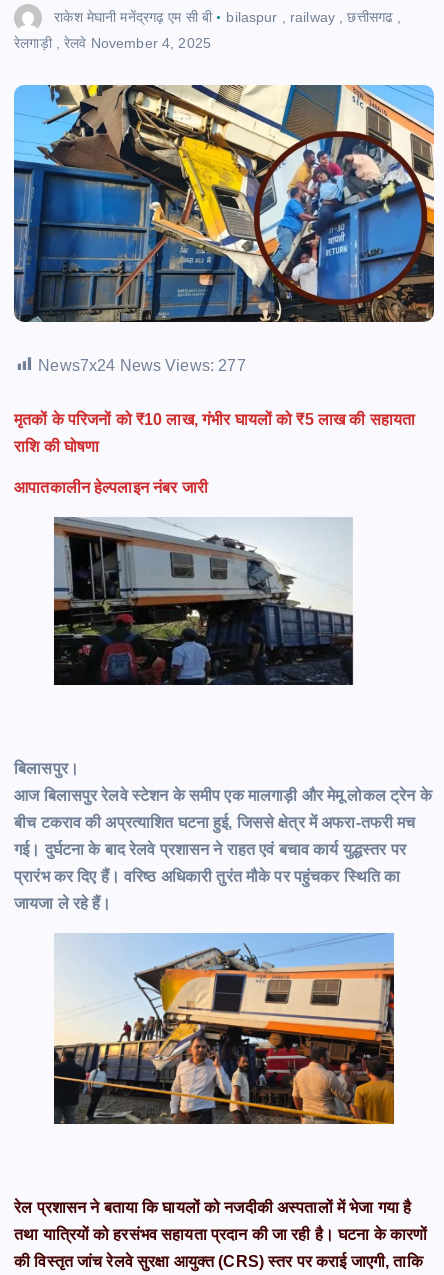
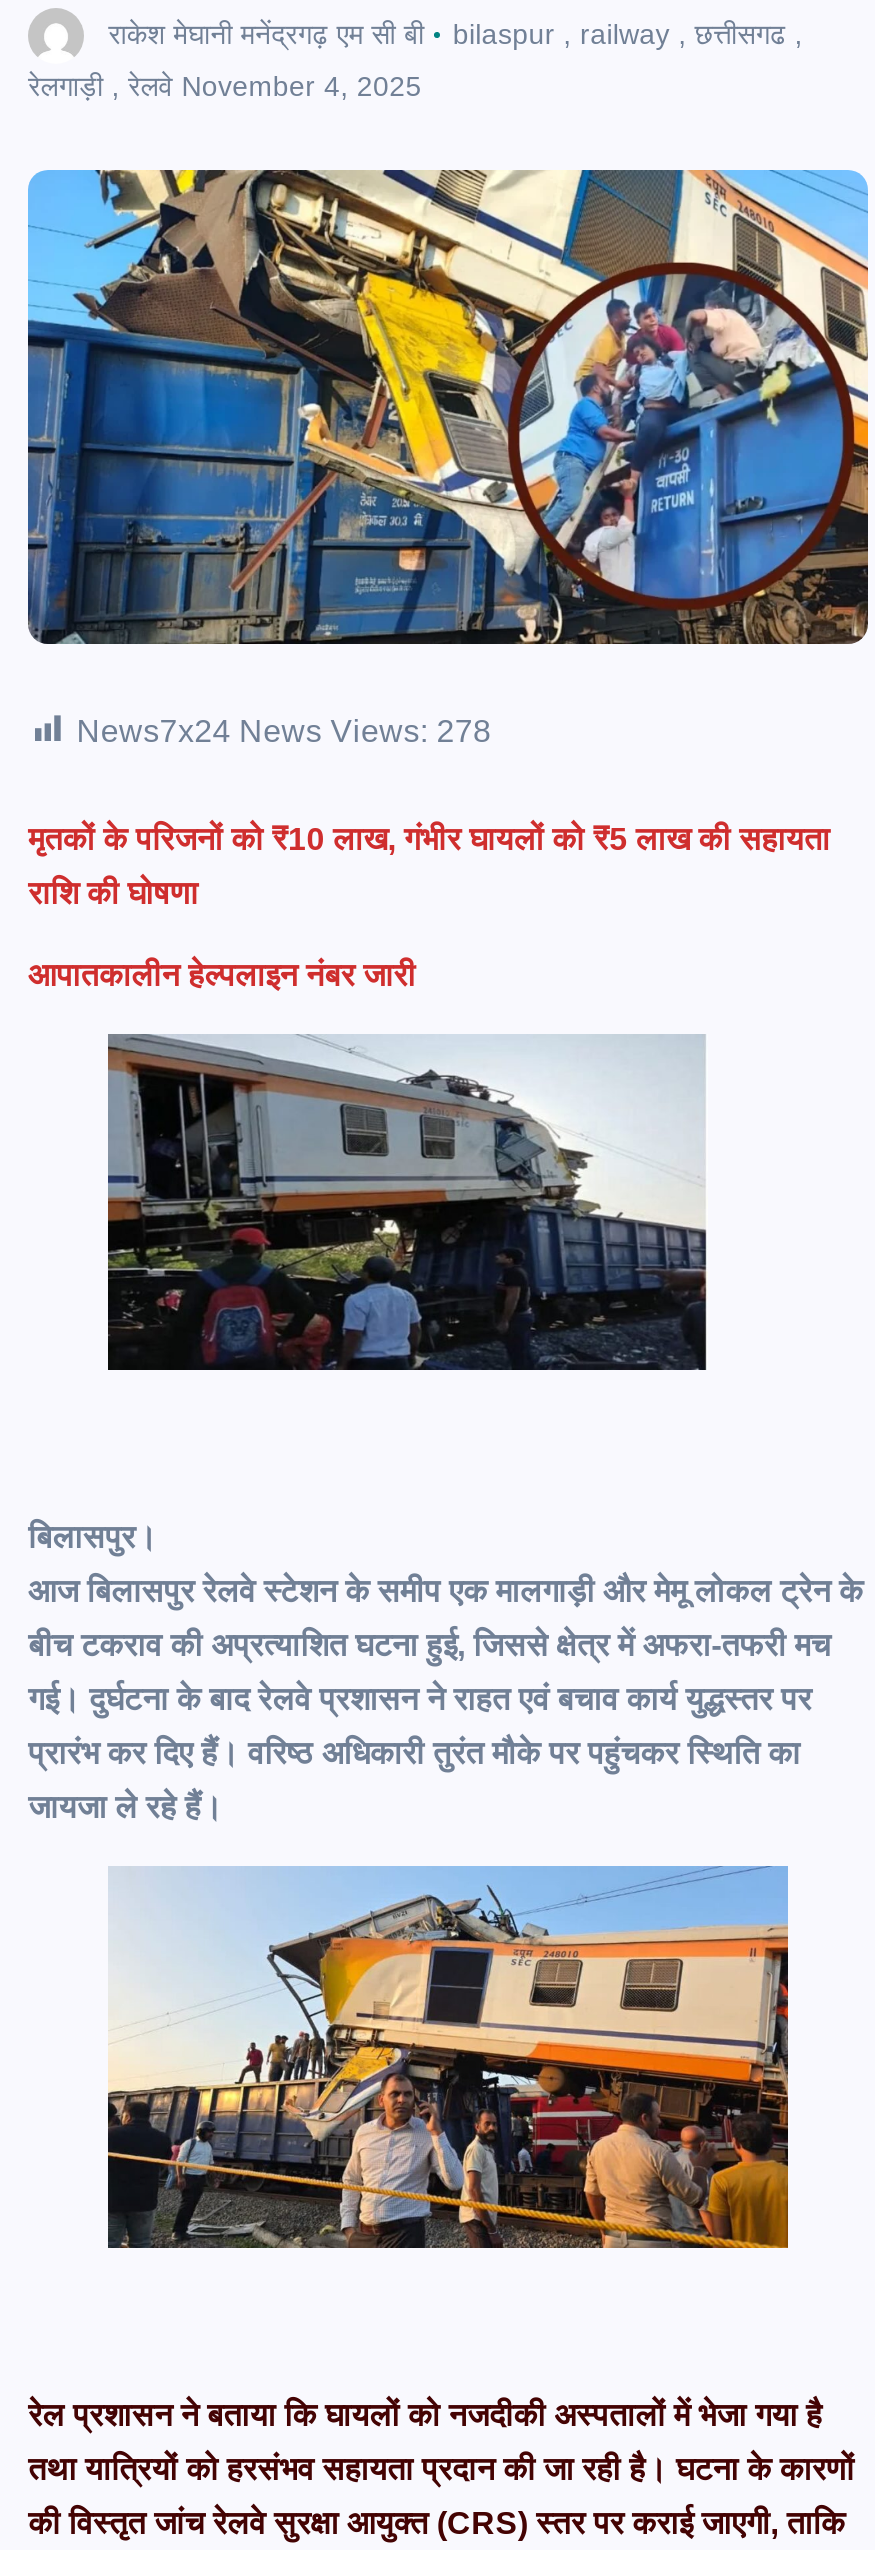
[38,357,246,374] News7x24 News Views: 277 -> [76,713,491,747] News7x24 News Views: 278

